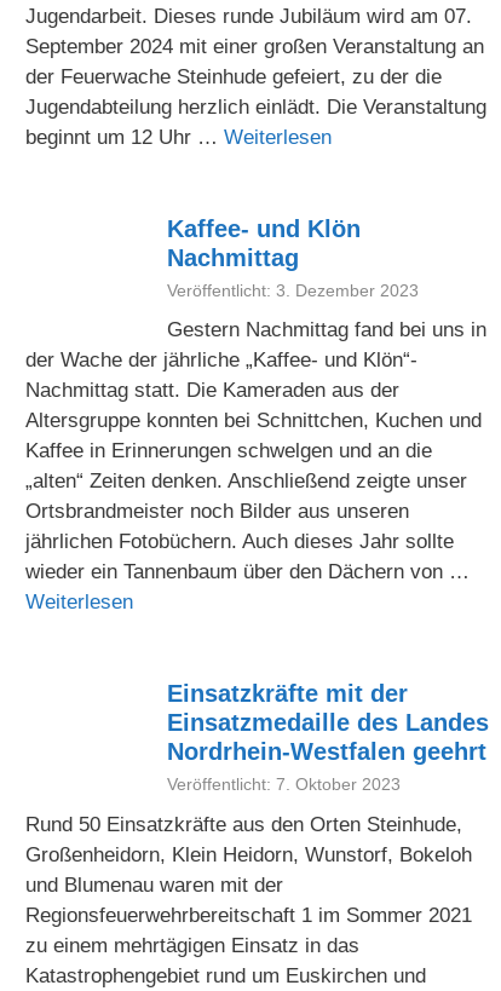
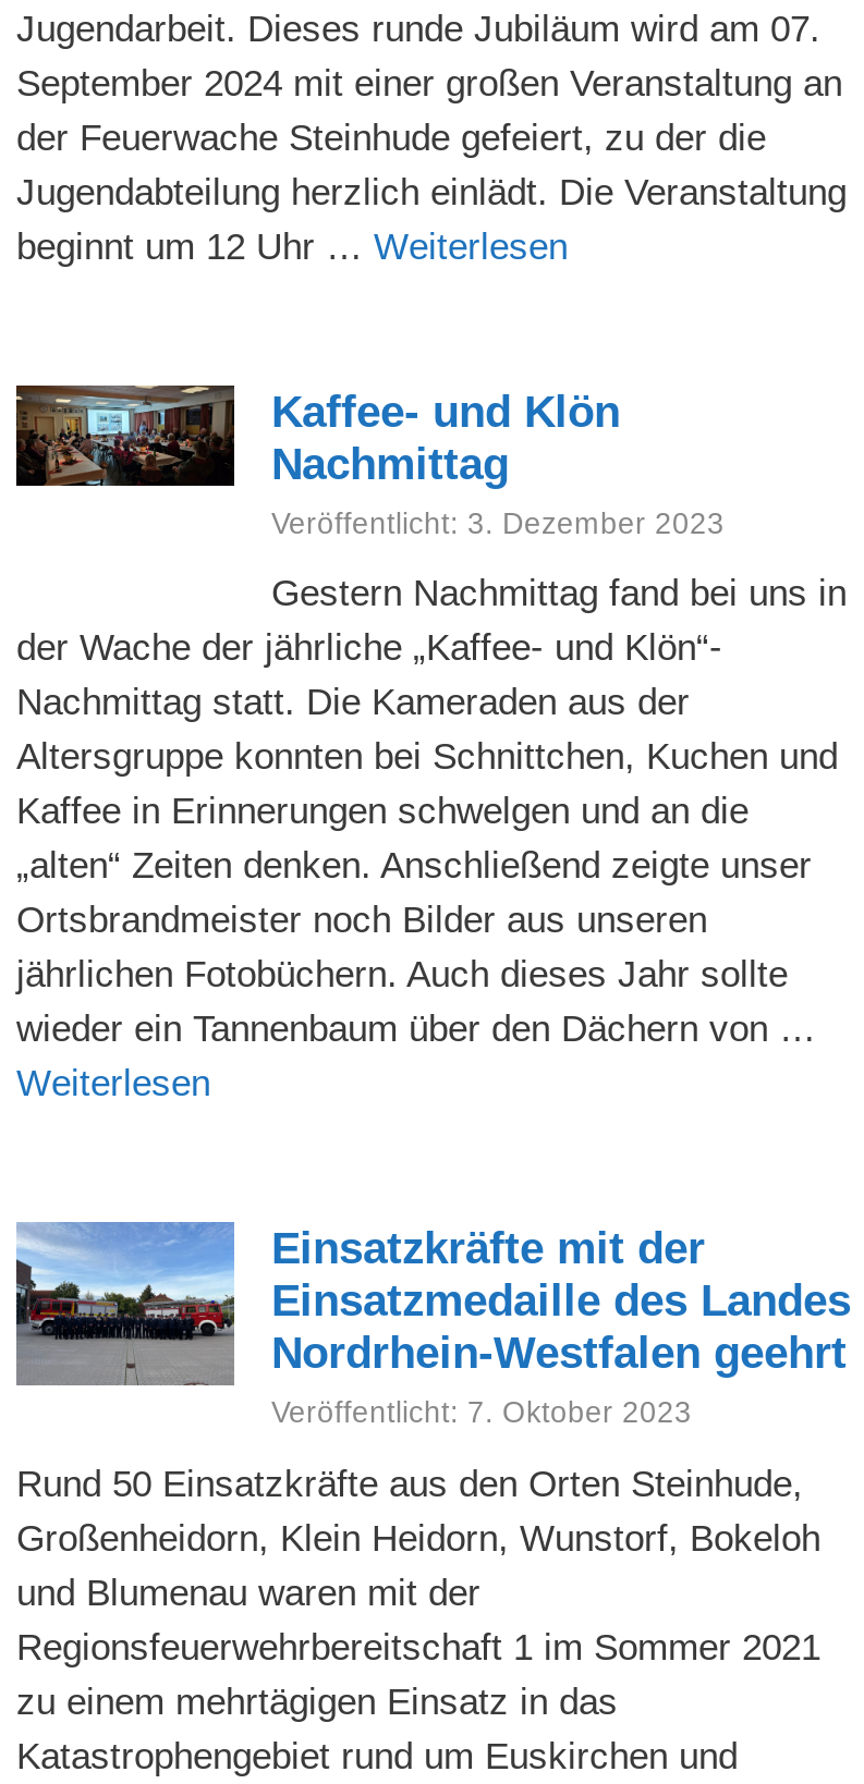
none -> [14,383,236,488] [image]
none -> [14,1220,236,1388] [image]

